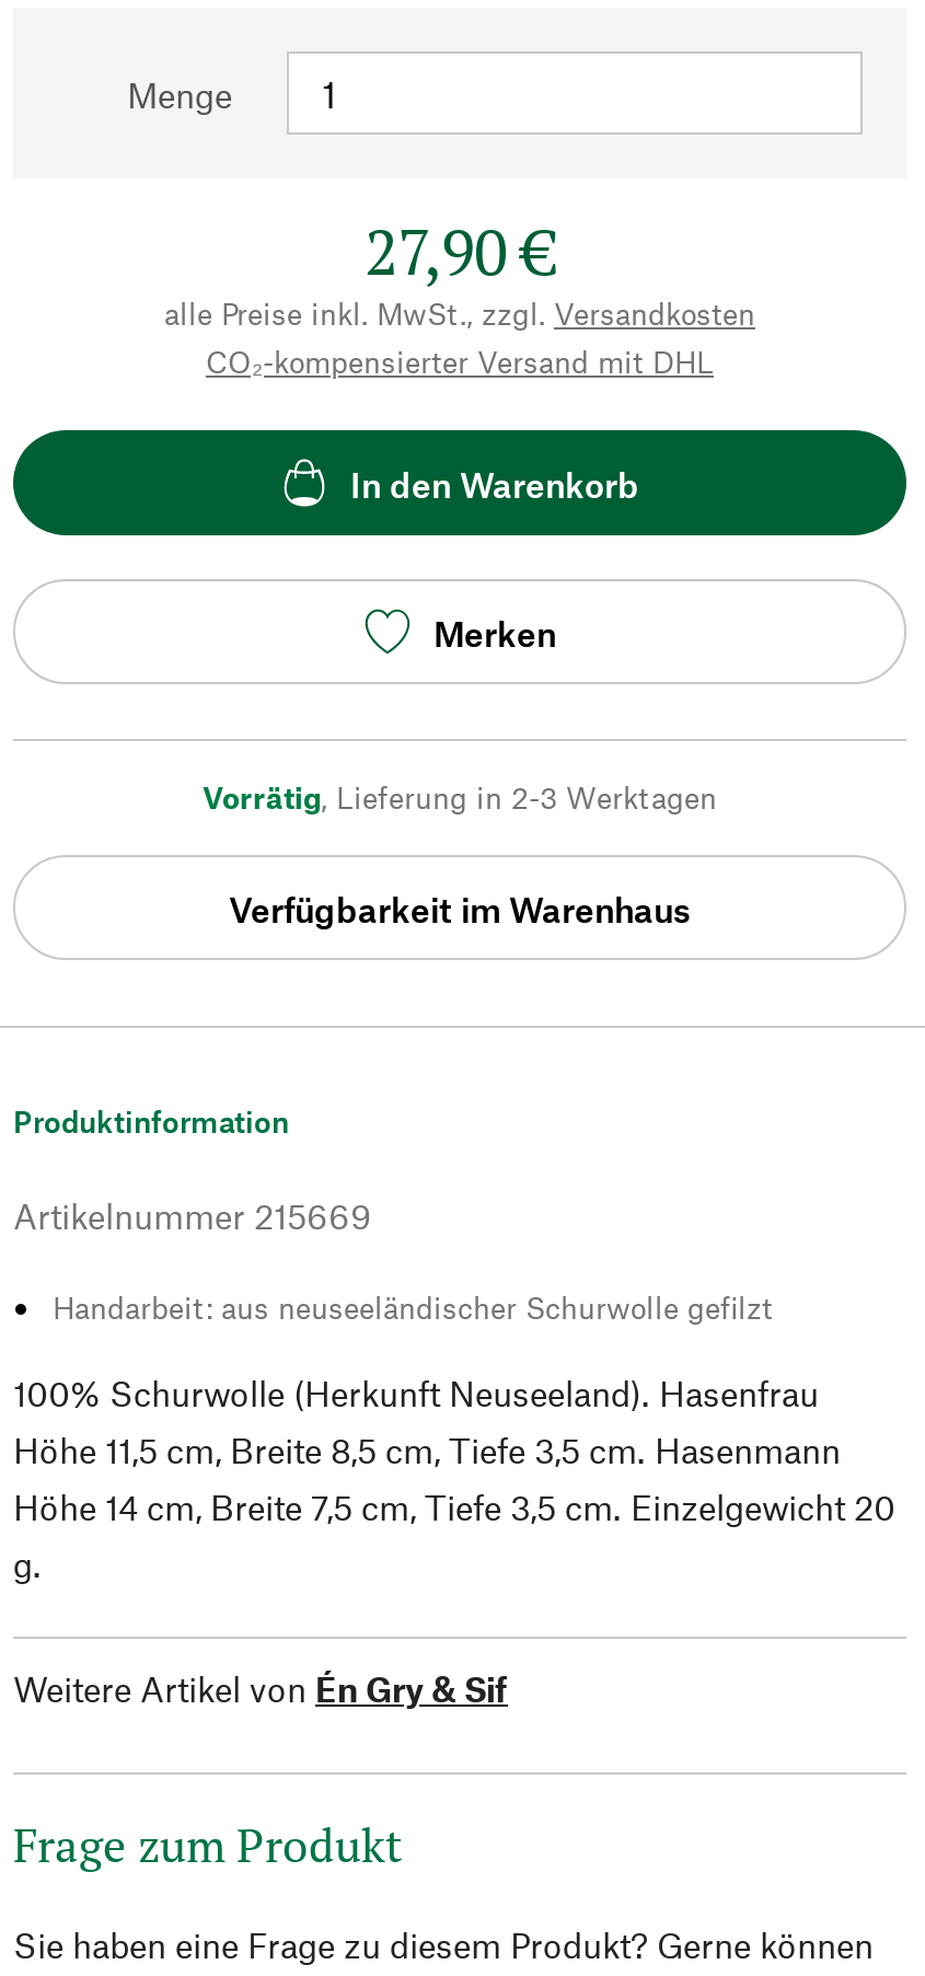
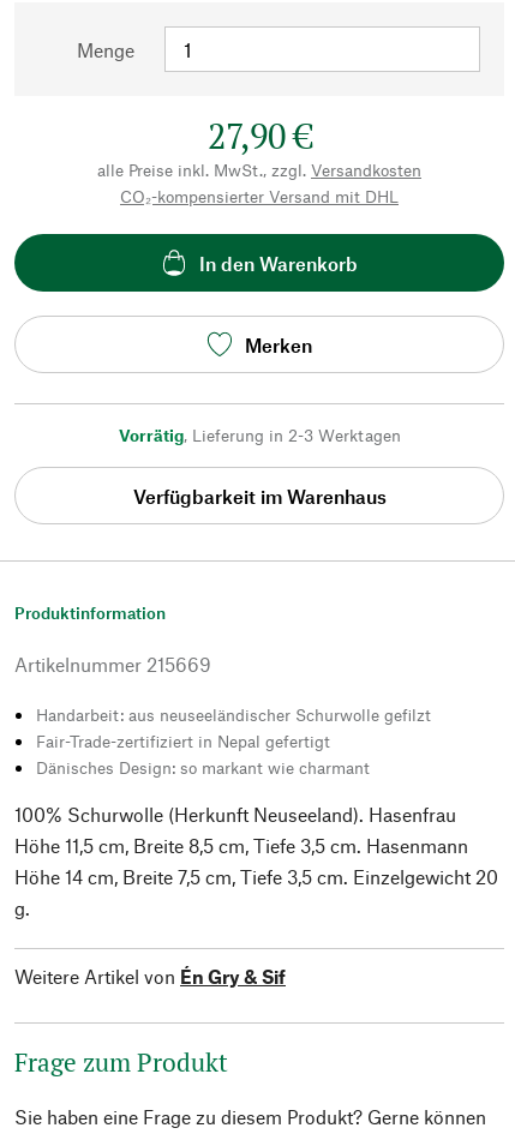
none -> [36,731,370,778] Fair-Trade-zertifiziert in Nepal gefertigt | Dänisches Design: so markant wie charmant

